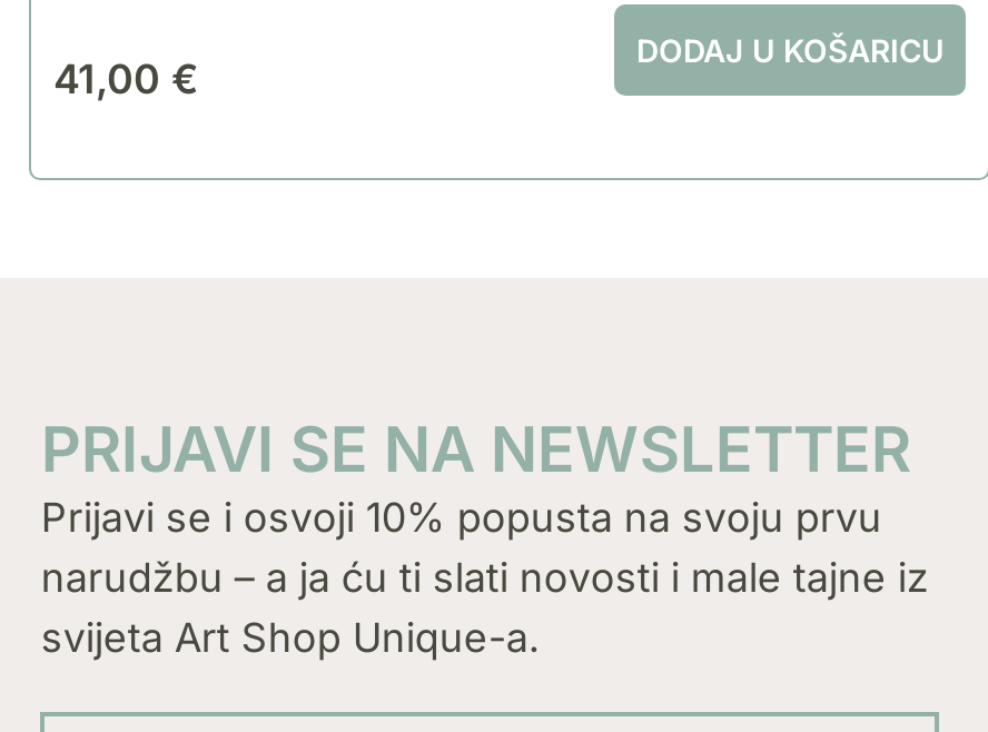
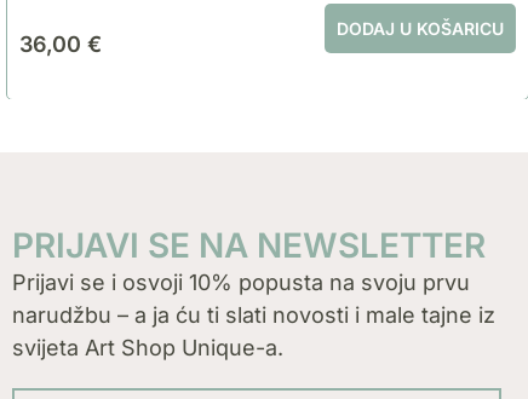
[53,55,198,101] 41,00 € -> [19,31,102,56] 36,00 €

